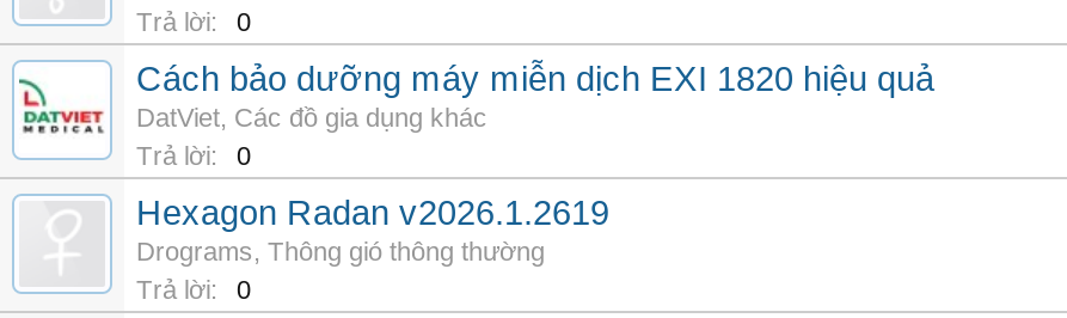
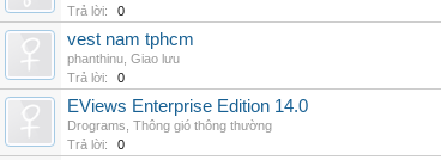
[17,67,103,153] [image] -> none
[136,60,934,132] Cách bảo dưỡng máy miễn dịch EXI 1820 hiệu quả | DatViet, Các đồ gia dụng khác -> [67,30,194,66] vest nam tphcm | phanthinu, Giao lưu
[136,194,609,232] Hexagon Radan v2026.1.2619 -> [67,97,308,116] EViews Enterprise Edition 14.0

